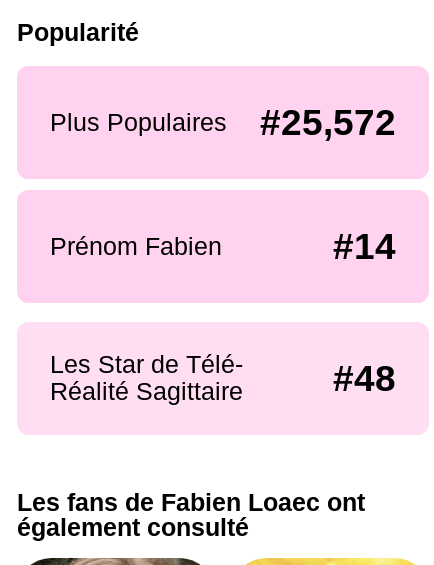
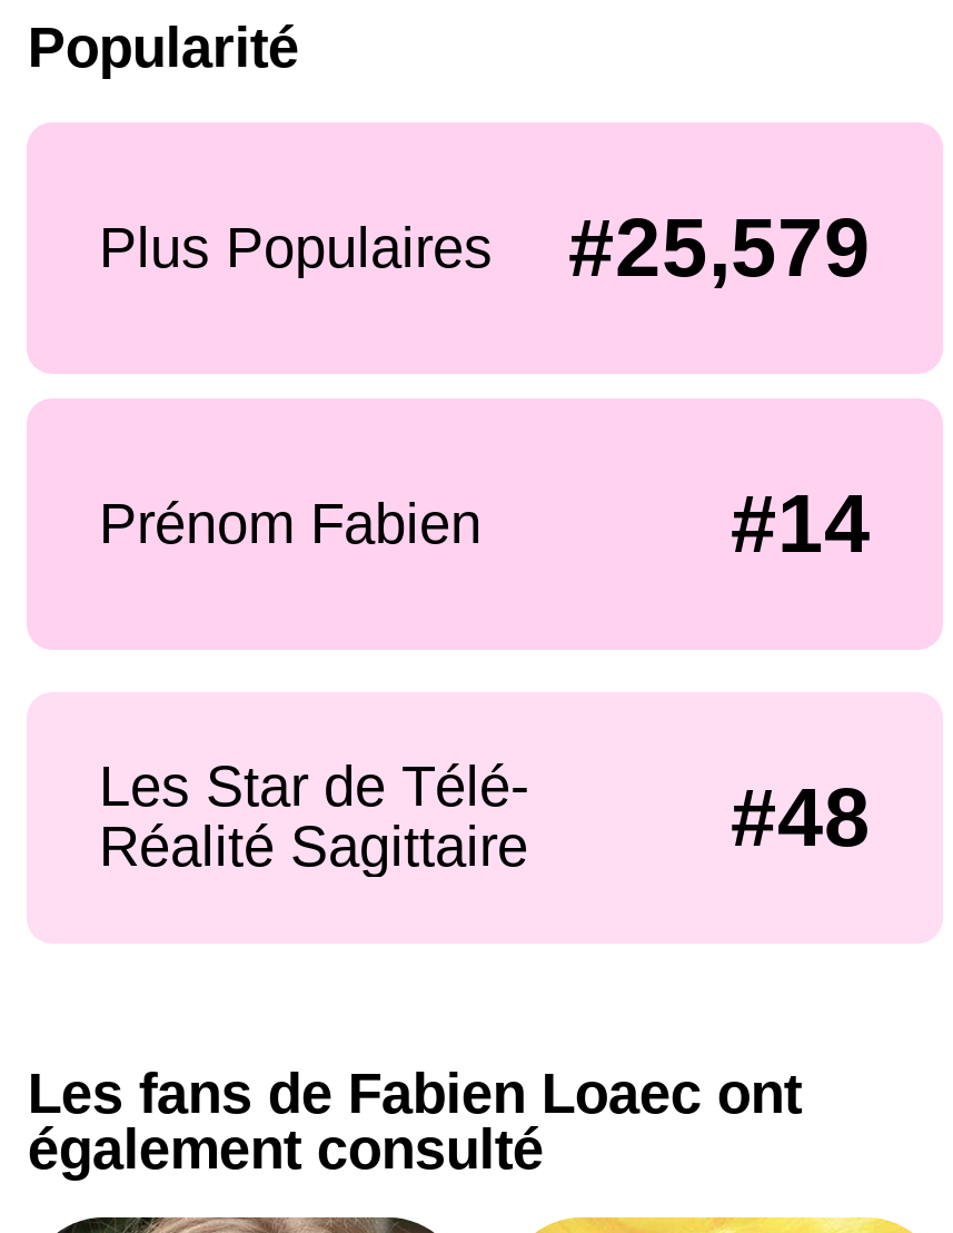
[49,102,396,143] Plus Populaires #25,572 -> [99,202,871,294] Plus Populaires #25,579

